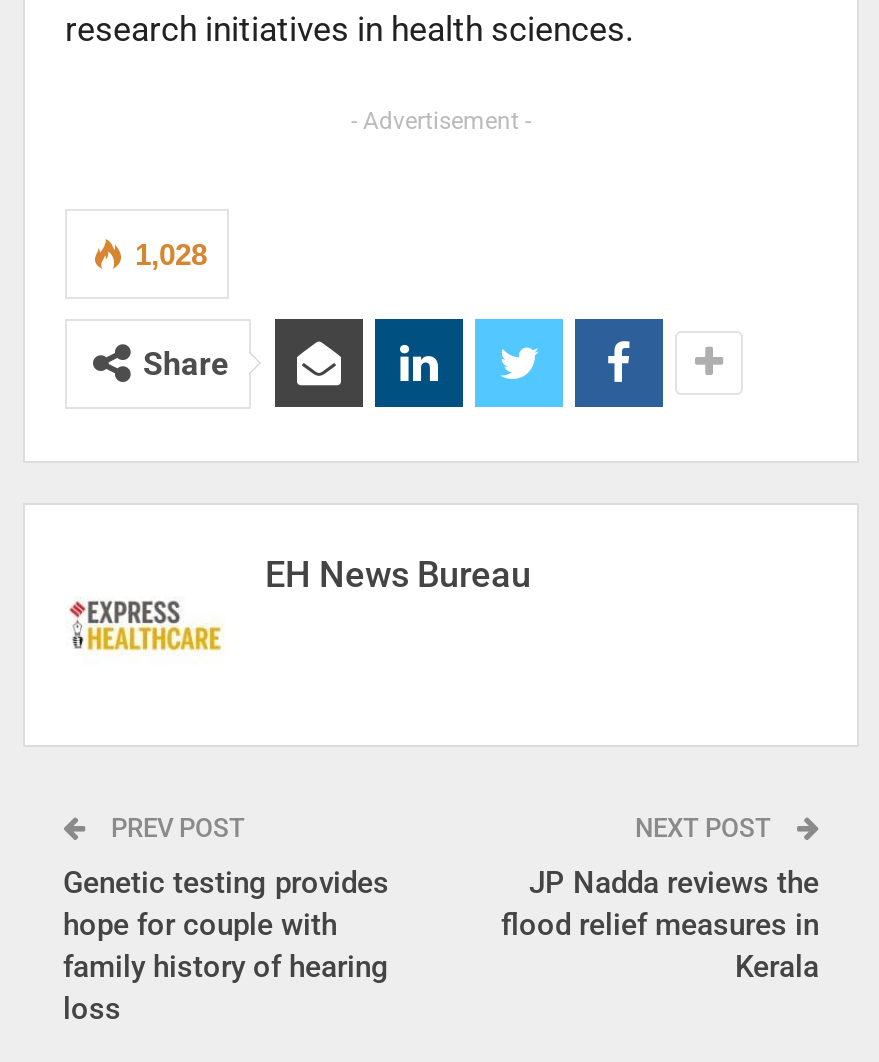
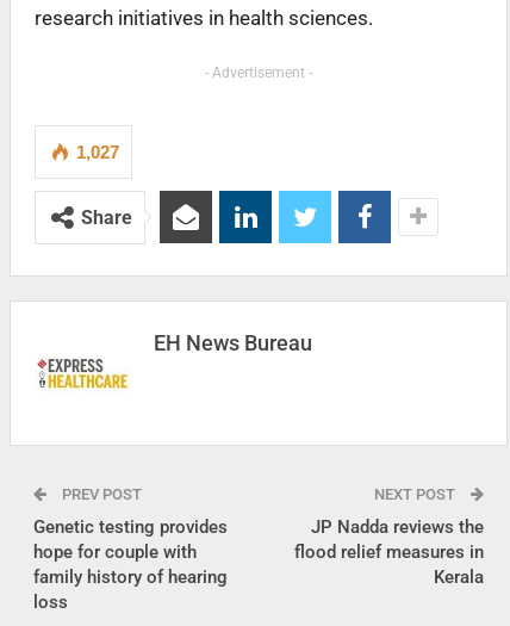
[135,237,207,271] 1,028 -> [76,142,119,162] 1,027

